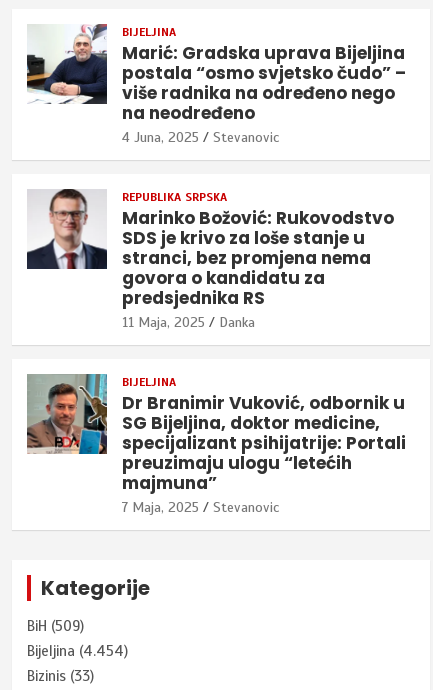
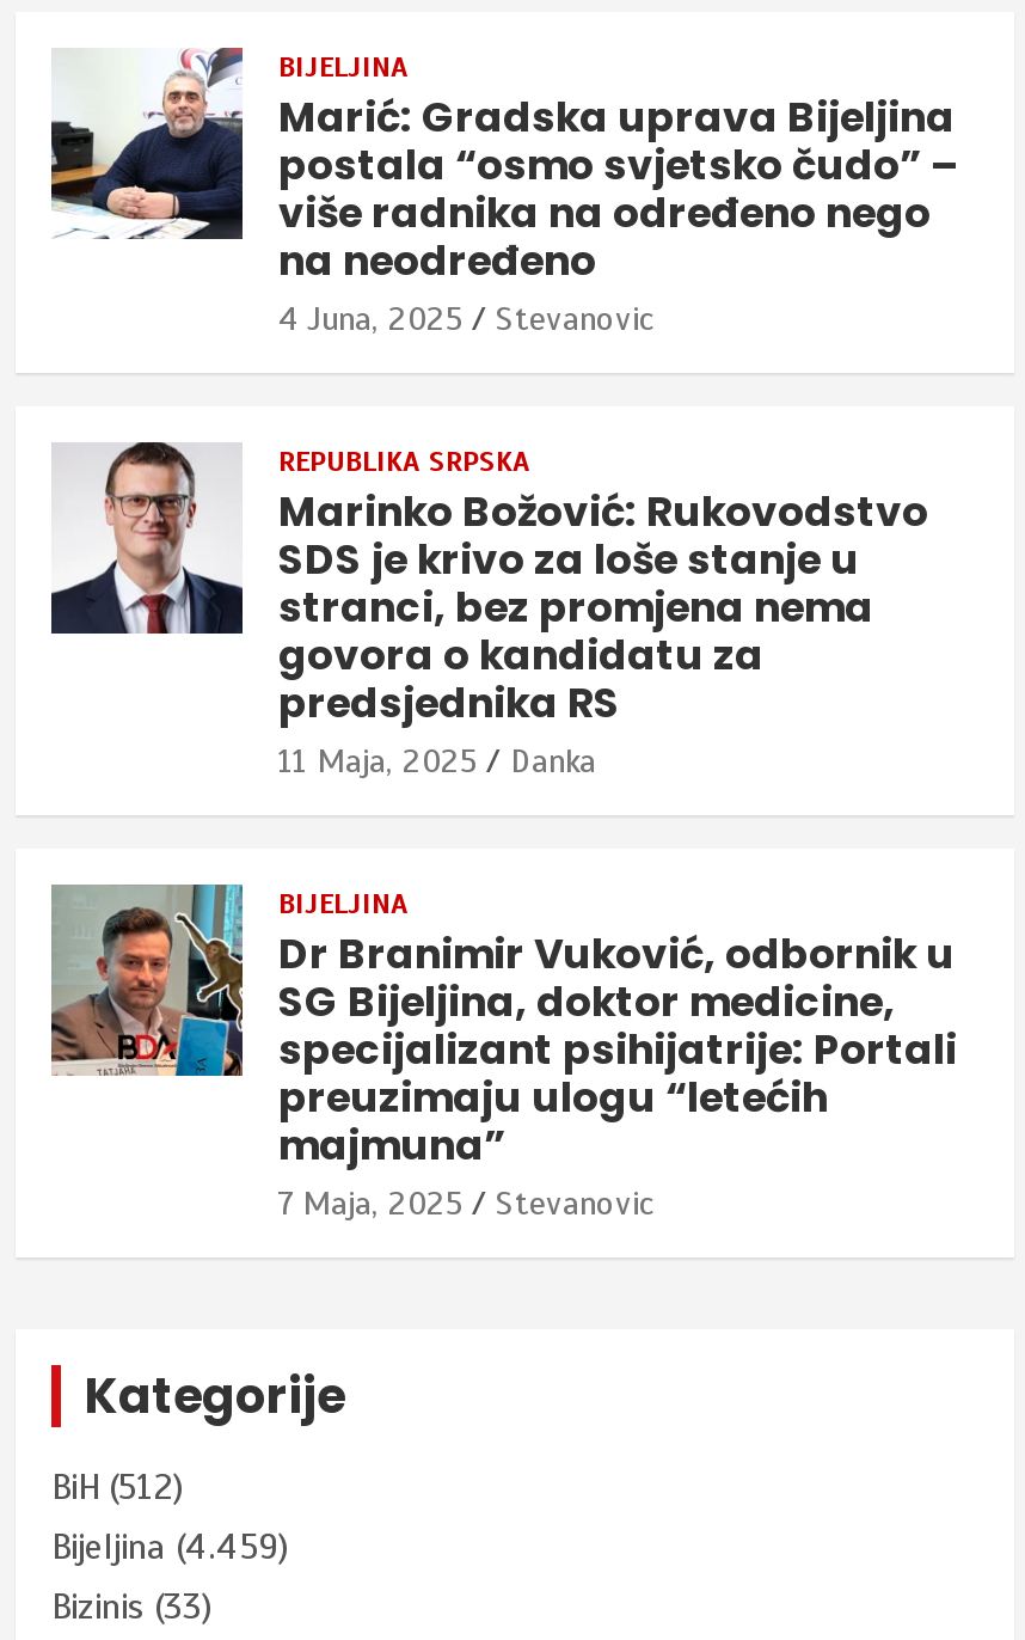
[27,617,84,635] BiH (509) -> [51,1467,183,1510] BiH (512)
[27,642,128,660] Bijeljina (4.454) -> [51,1526,288,1569] Bijeljina (4.459)

